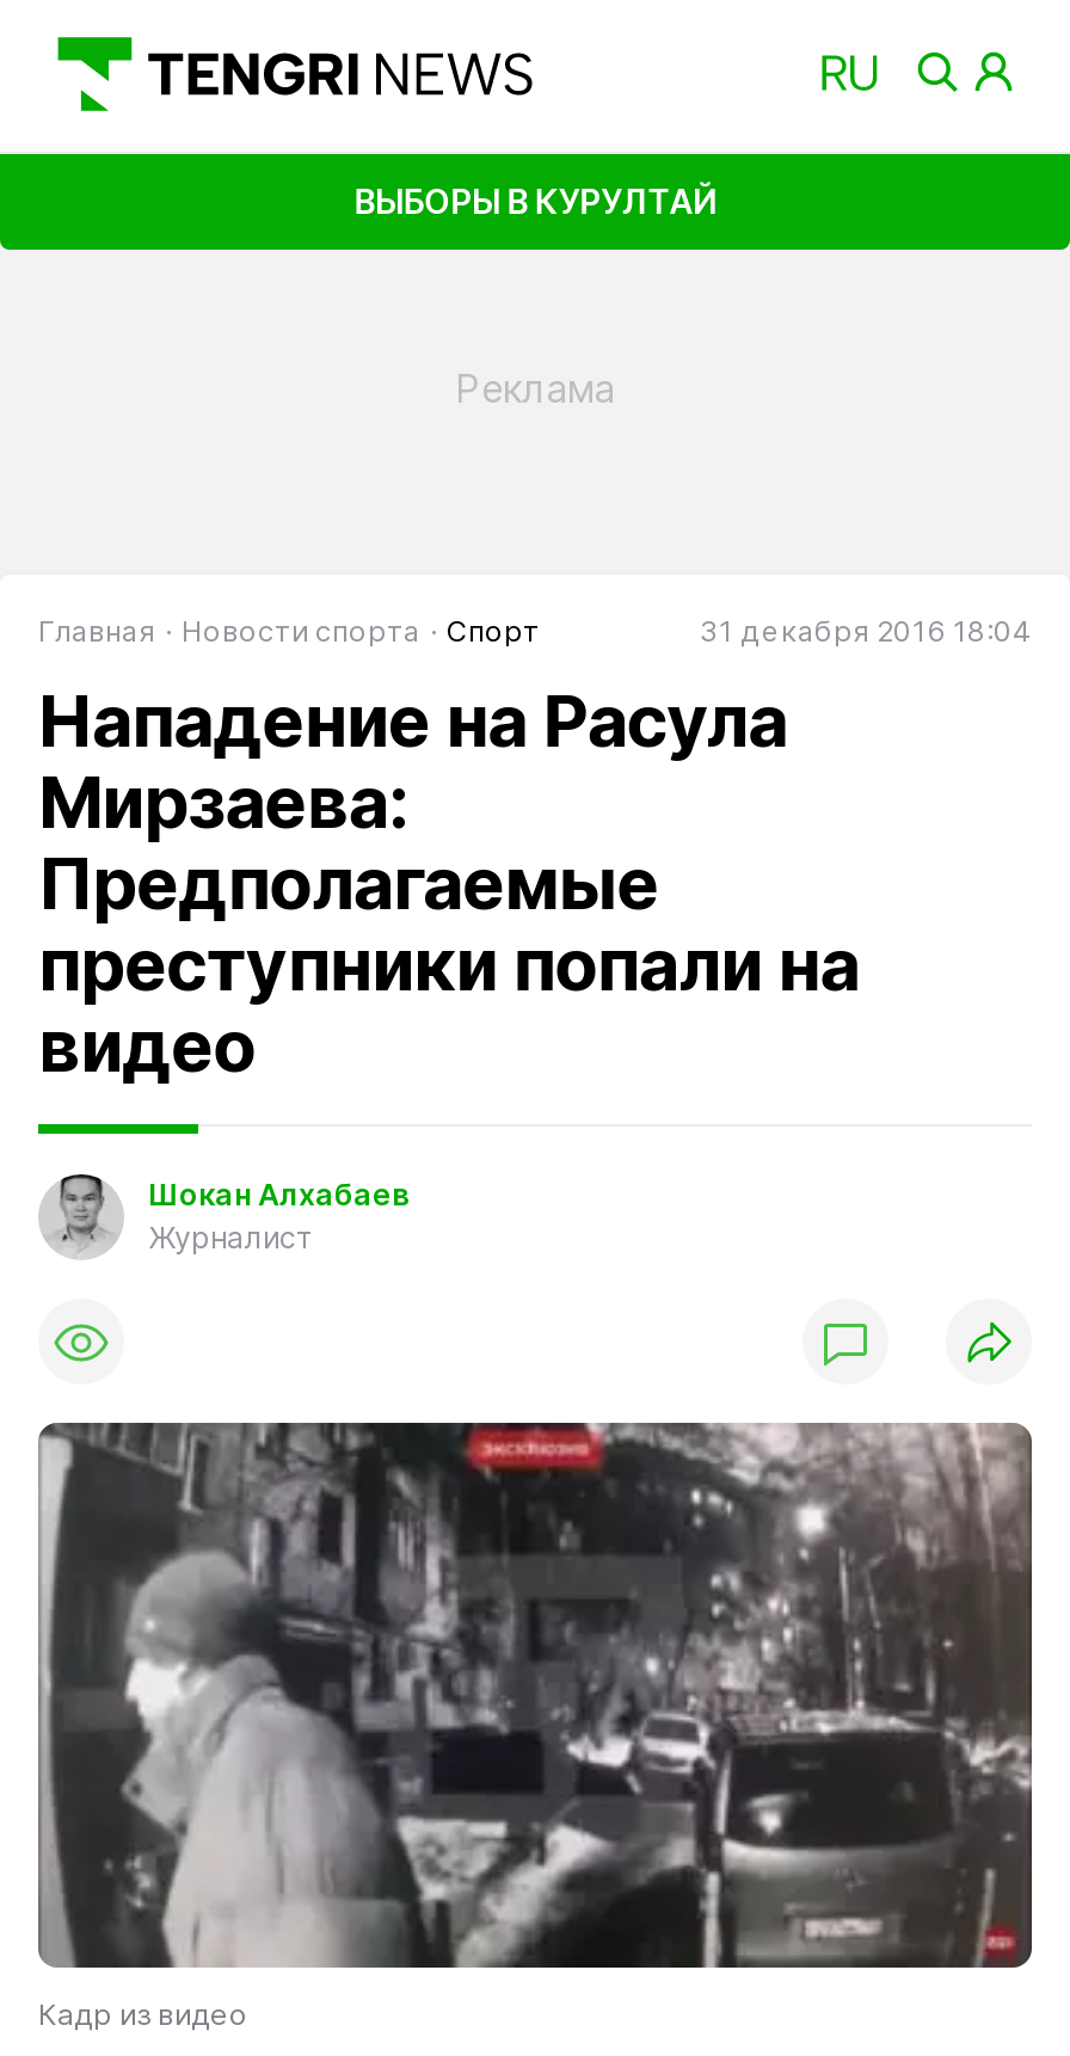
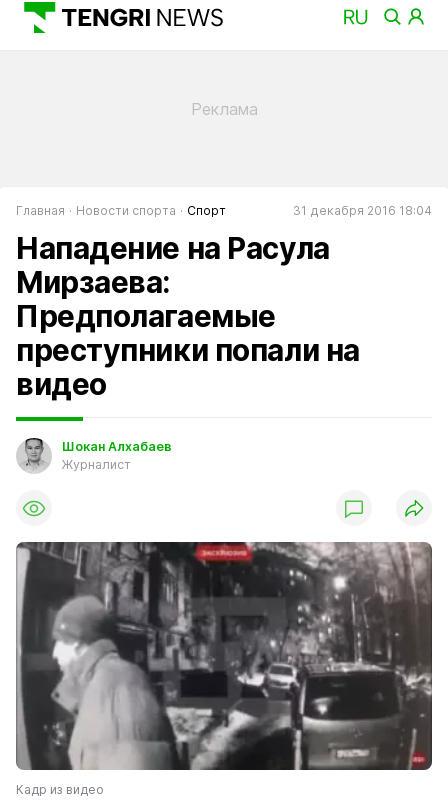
[354,180,716,220] ВЫБОРЫ В КУРУЛТАЙ -> none

